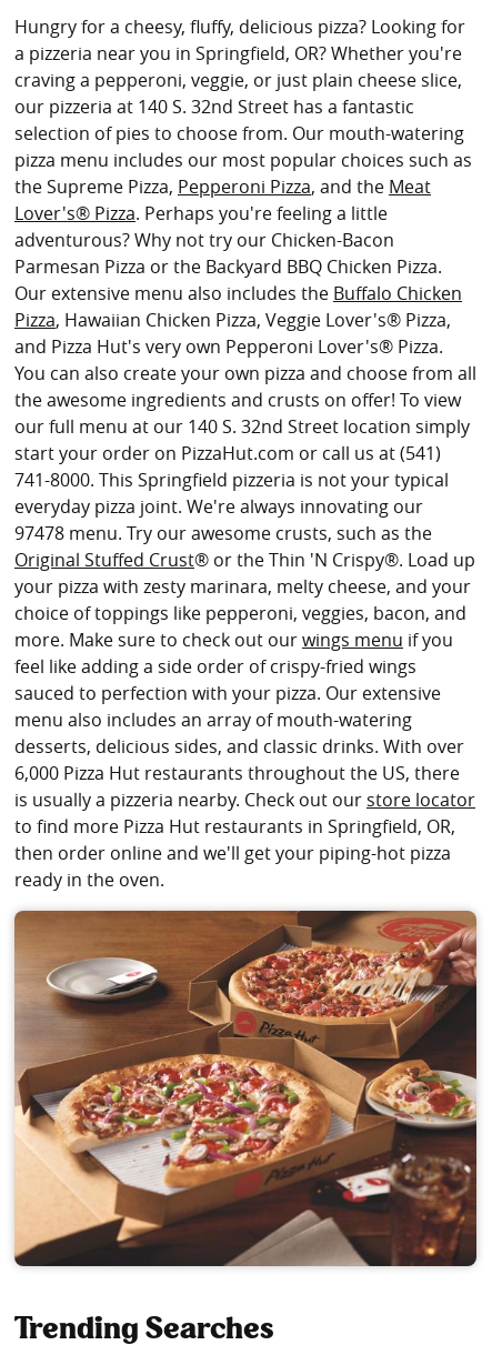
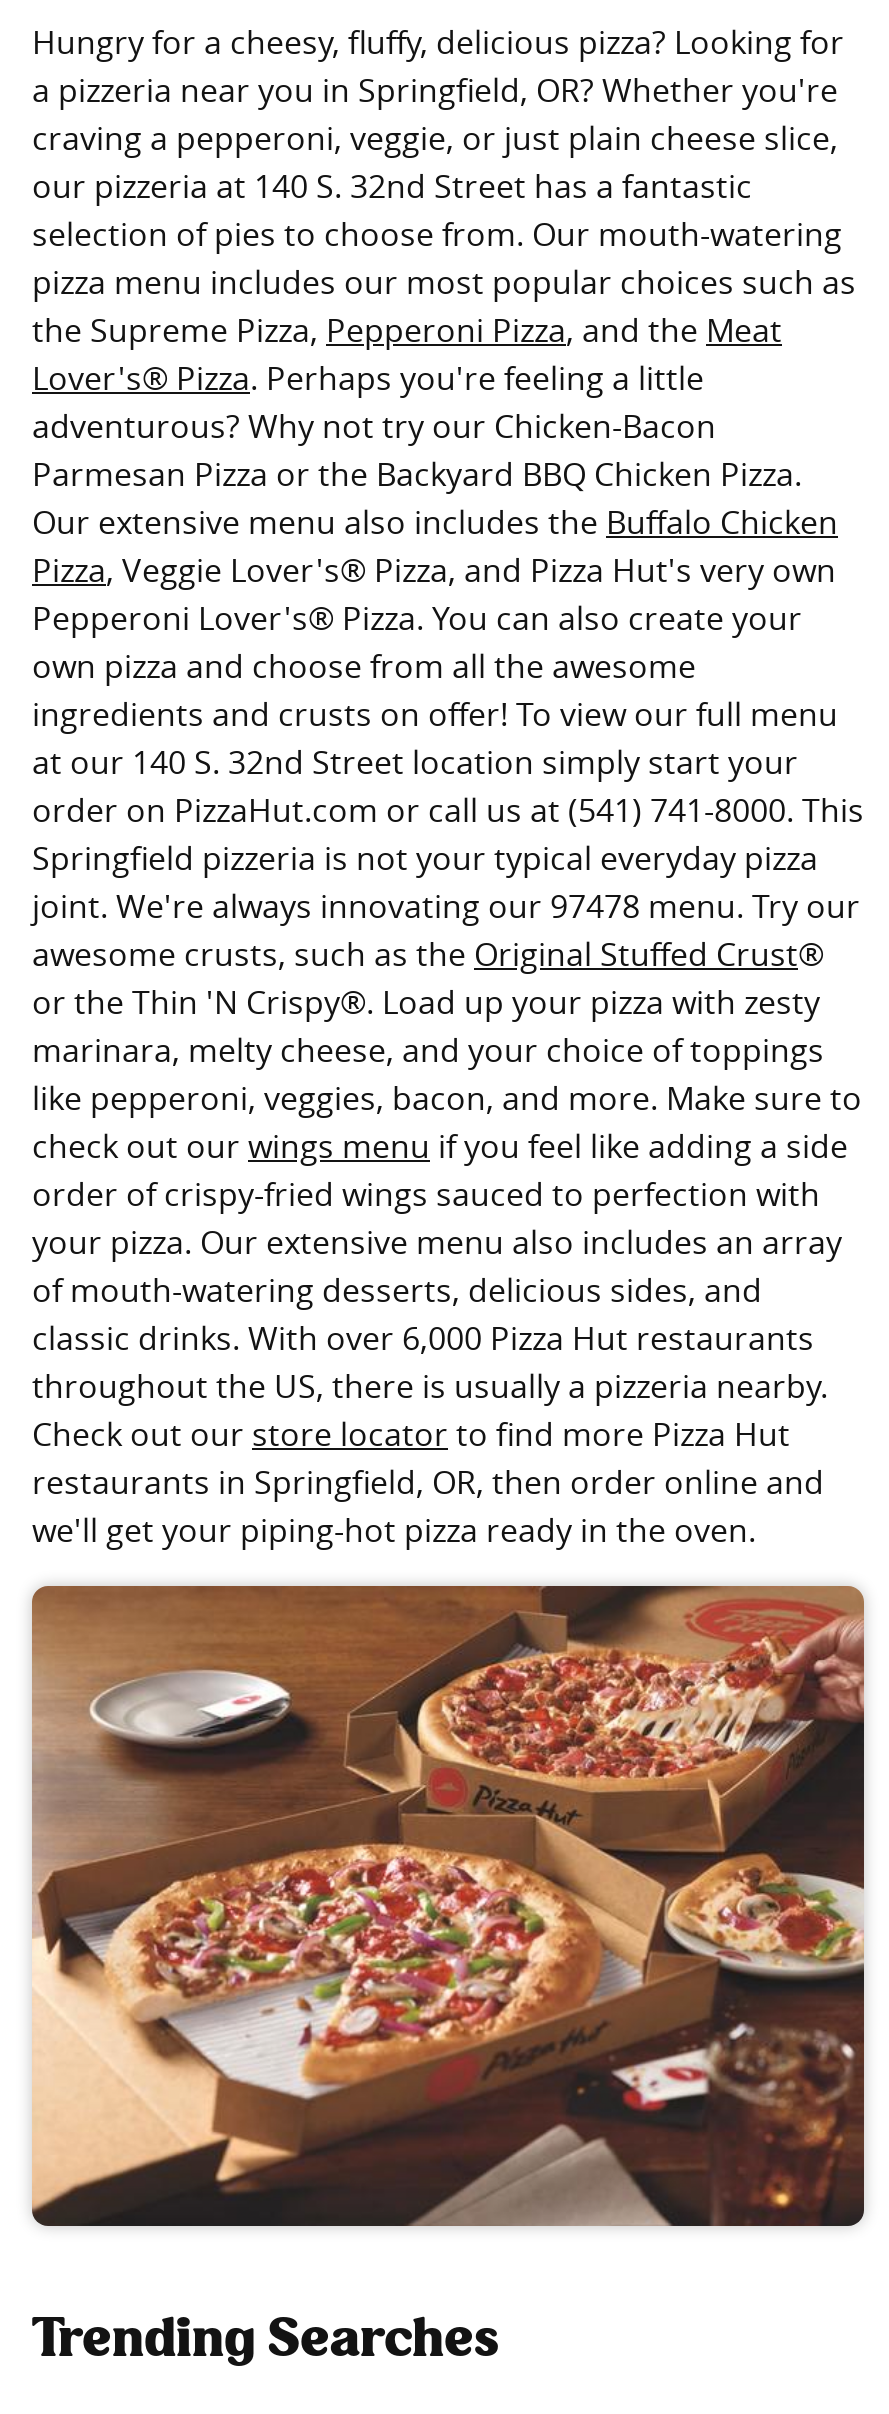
[14,308,476,892] Pizza, Hawaiian Chicken Pizza, Veggie Lover's® Pizza, | and Pizza Hut's very own Pepperoni Lover's® Pizza. | You can also create your own pizza and choose from all | the awesome ingredients and crusts on offer! To view | our full menu at our 140 S. 32nd Street location simply | start your order on PizzaHut.com or call us at (541) | 741-8000. This Springfield pizzeria is not your typical | everyday pizza joint. We're always innovating our | 97478 menu. Try our awesome crusts, such as the | Original Stuffed Crust® or the Thin 'N Crispy®. Load up | your pizza with zesty marinara, melty cheese, and your | choice of toppings like pepperoni, veggies, bacon, and | more. Make sure to check out our wings menu if you | feel like adding a side order of crispy-fried wings | sauced to perfection with your pizza. Our extensive | menu also includes an array of mouth-watering | desserts, delicious sides, and classic drinks. With over | 6,000 Pizza Hut restaurants throughout the US, there | is usually a pizzeria nearby. Check out our store locator | to find more Pizza Hut restaurants in Springfield, OR, | then order online and we'll get your piping-hot pizza | ready in the oven. -> [32,548,864,1552] Pizza, Veggie Lover's® Pizza, and Pizza Hut's very own | Pepperoni Lover's® Pizza. You can also create your | own pizza and choose from all the awesome | ingredients and crusts on offer! To view our full menu | at our 140 S. 32nd Street location simply start your | order on PizzaHut.com or call us at (541) 741-8000. This | Springfield pizzeria is not your typical everyday pizza | joint. We're always innovating our 97478 menu. Try our | awesome crusts, such as the Original Stuffed Crust® | or the Thin 'N Crispy®. Load up your pizza with zesty | marinara, melty cheese, and your choice of toppings | like pepperoni, veggies, bacon, and more. Make sure to | check out our wings menu if you feel like adding a side | order of crispy-fried wings sauced to perfection with | your pizza. Our extensive menu also includes an array | of mouth-watering desserts, delicious sides, and | classic drinks. With over 6,000 Pizza Hut restaurants | throughout the US, there is usually a pizzeria nearby. | Check out our store locator to find more Pizza Hut | restaurants in Springfield, OR, then order online and | we'll get your piping-hot pizza ready in the oven.

